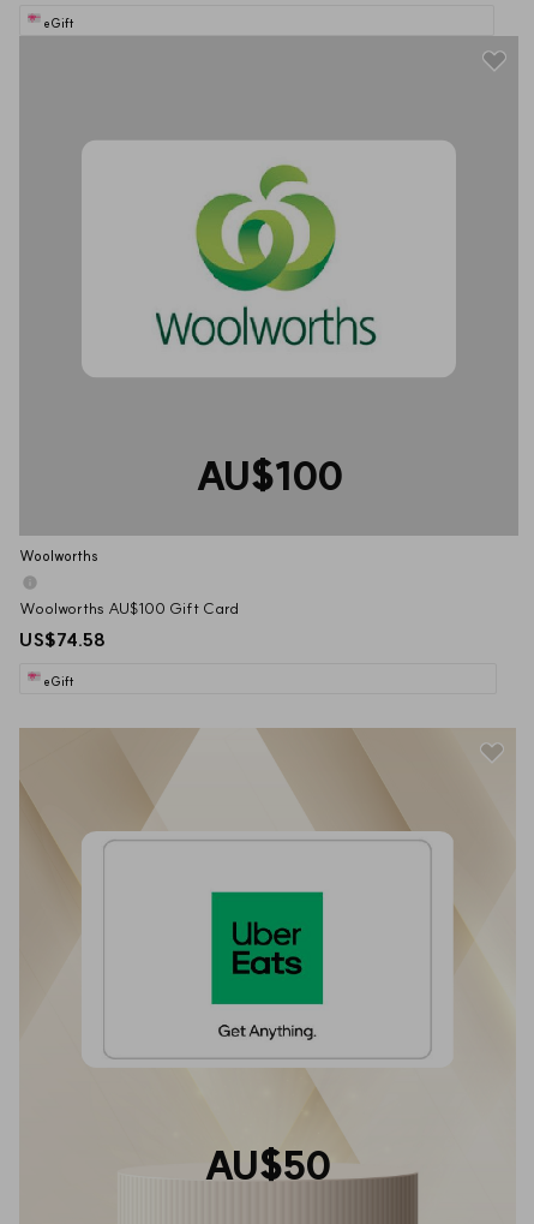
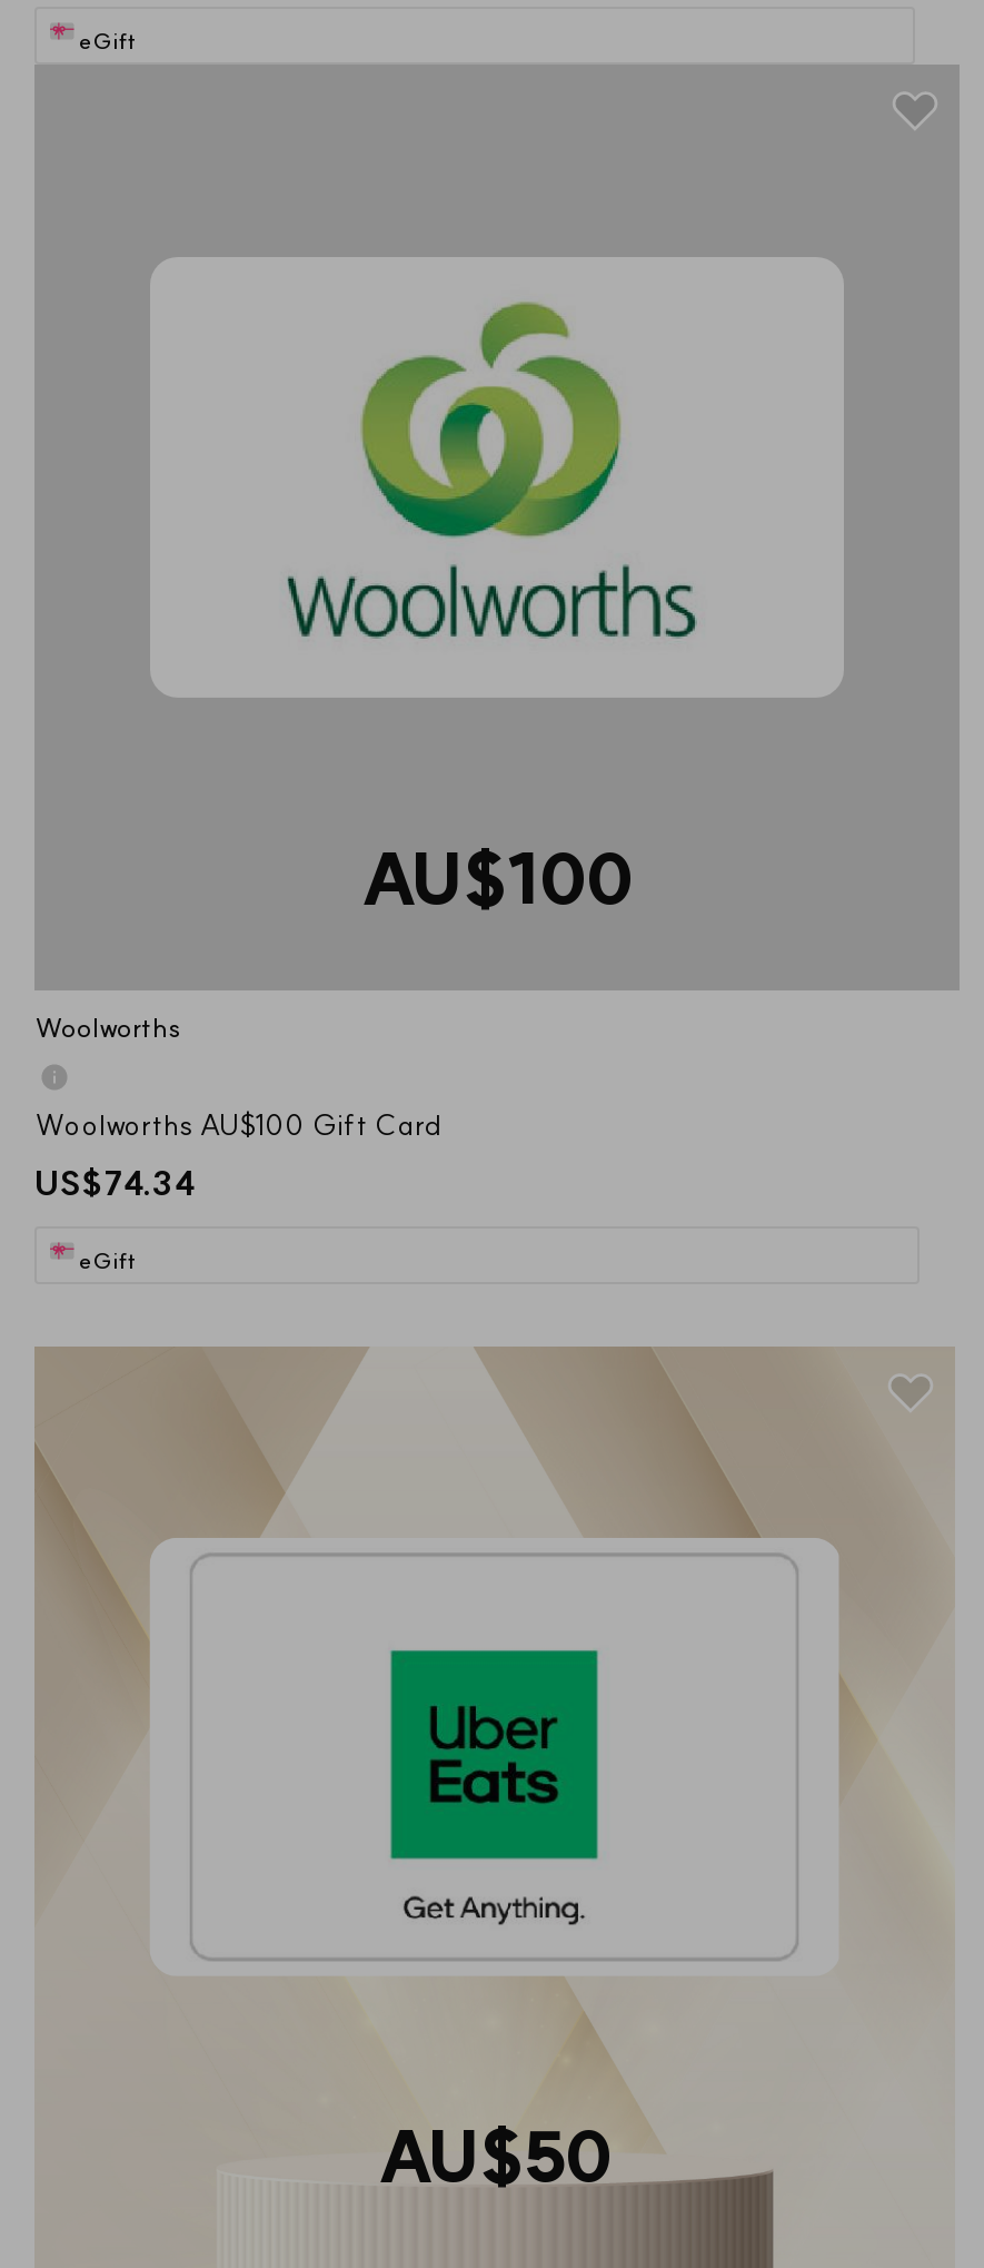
[19,628,106,651] US$74.58 -> [34,1162,195,1204] US$74.34

